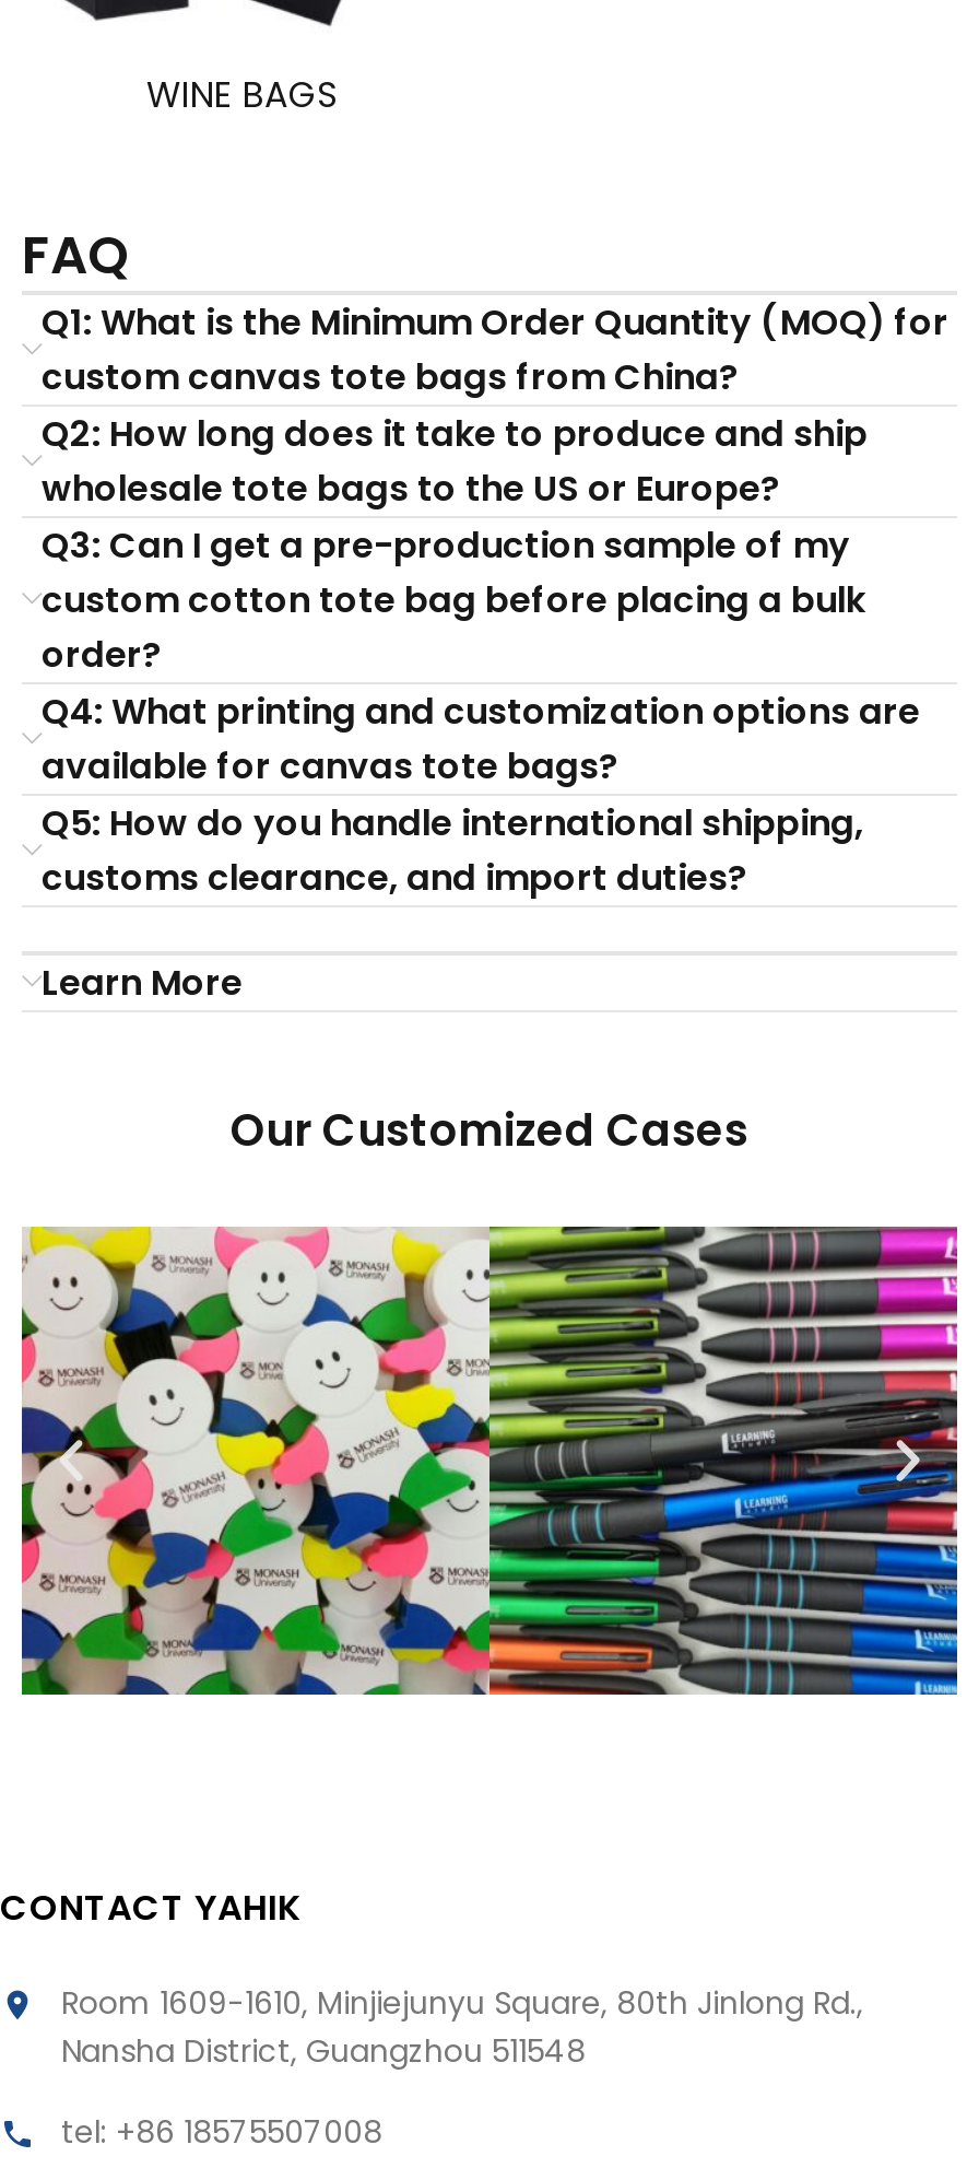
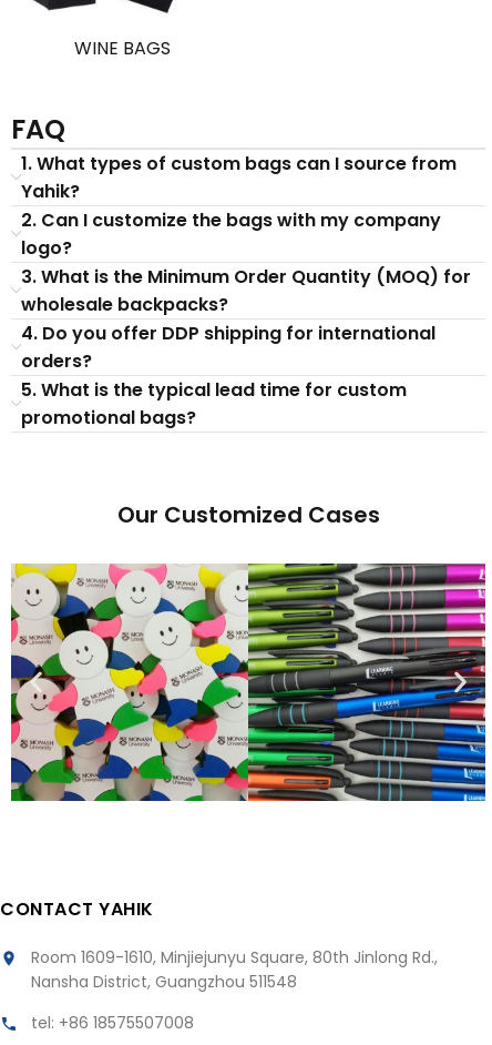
[42,297,948,1008] Q1: What is the Minimum Order Quantity (MOQ) for | custom canvas tote bags from China? | Q2: How long does it take to produce and ship | wholesale tote bags to the US or Europe? | Q3: Can I get a pre-production sample of my | custom cotton tote bag before placing a bulk | order? | Q4: What printing and customization options are | available for canvas tote bags? | Q5: How do you handle international shipping, | customs clearance, and import duties? | Learn More -> [21,151,471,430] 1. What types of custom bags can I source from | Yahik? | 2. Can I customize the bags with my company | logo? | 3. What is the Minimum Order Quantity (MOQ) for | wholesale backpacks? | 4. Do you offer DDP shipping for international | orders? | 5. What is the typical lead time for custom | promotional bags?

